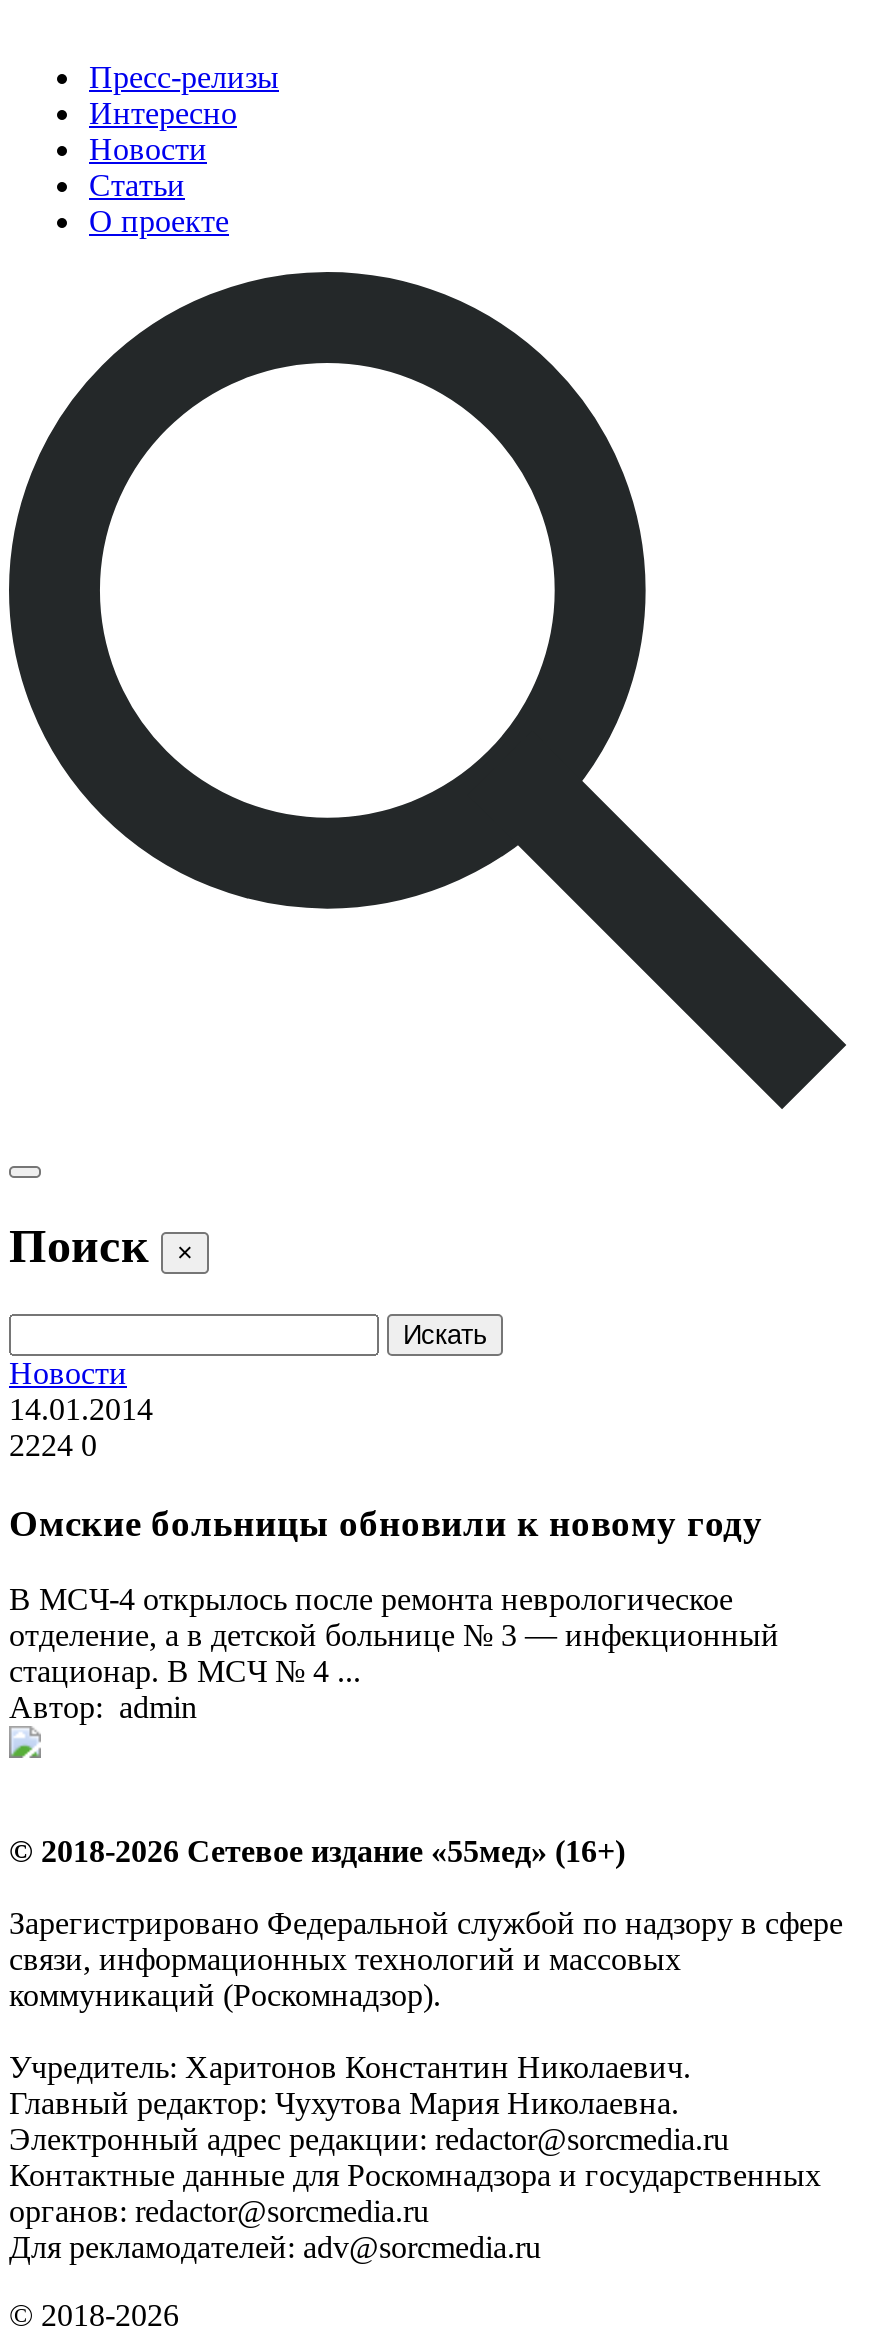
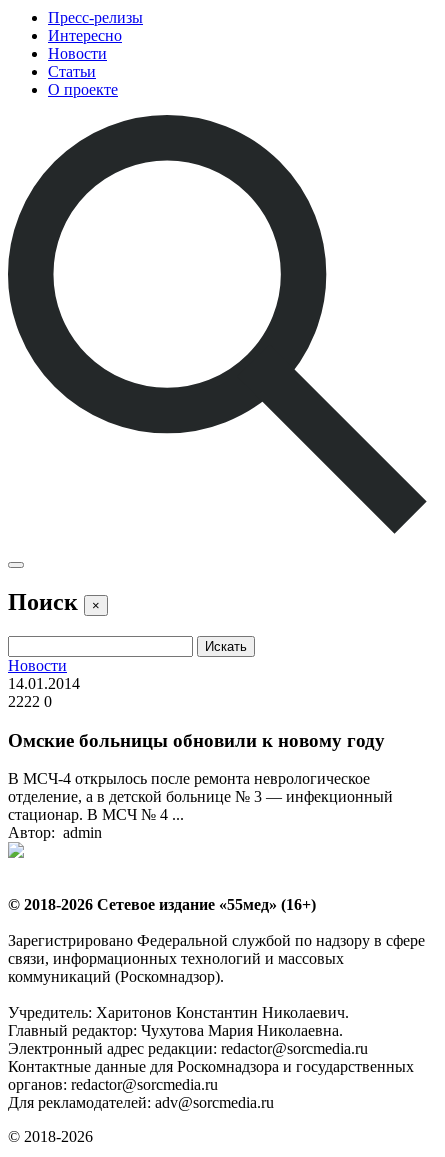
[9,1428,97,1462] 2224 0 -> [8,693,52,710] 2222 0

